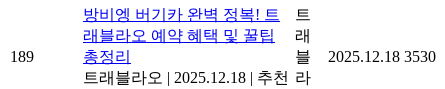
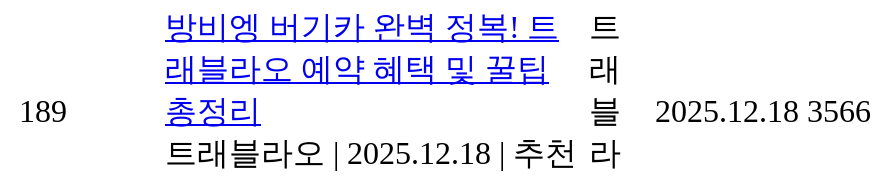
[295,48,436,65] 블 2025.12.18 3530 -> [589,94,871,128] 블 2025.12.18 3566

